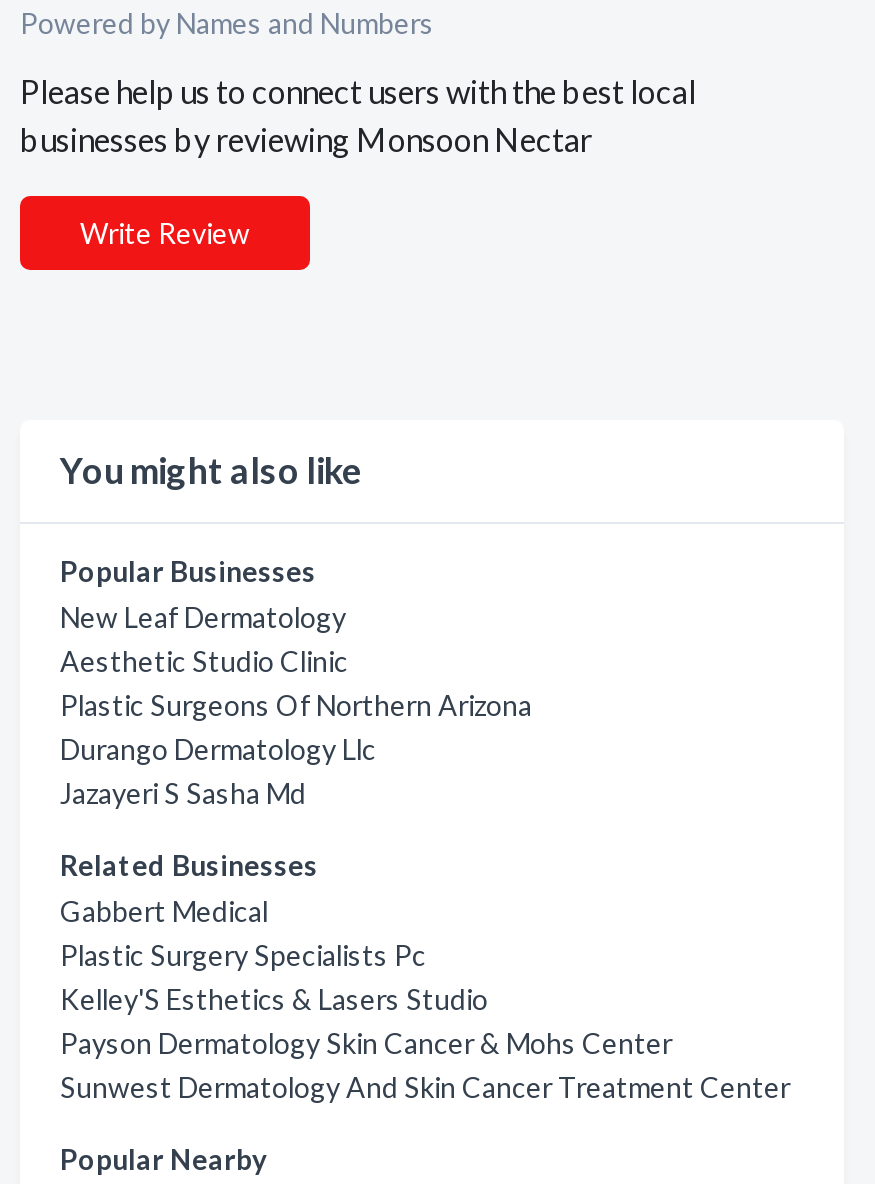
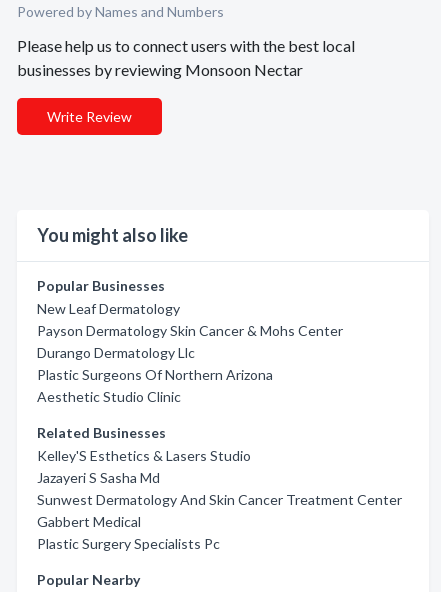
moved [60,644,532,722] -> [37,366,273,405]: Plastic Surgeons Of Northern Arizona | Aesthetic Studio Clinic
moved [60,732,376,766] -> [37,344,195,361]: Durango Dermatology Llc
moved [60,776,306,810] -> [37,469,160,486]: Jazayeri S Sasha Md
moved [60,894,426,972] -> [37,513,220,552]: Gabbert Medical | Plastic Surgery Specialists Pc
moved [60,982,488,1016] -> [37,447,251,464]: Kelley'S Esthetics & Lasers Studio
moved [60,1026,672,1060] -> [37,322,343,339]: Payson Dermatology Skin Cancer & Mohs Center
moved [60,1070,790,1104] -> [37,491,402,508]: Sunwest Dermatology And Skin Cancer Treatment Center

